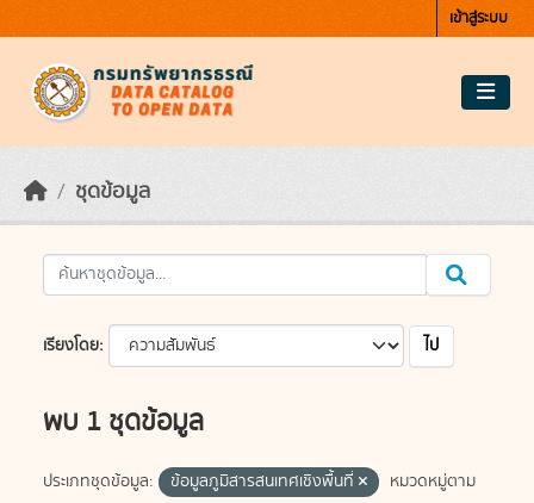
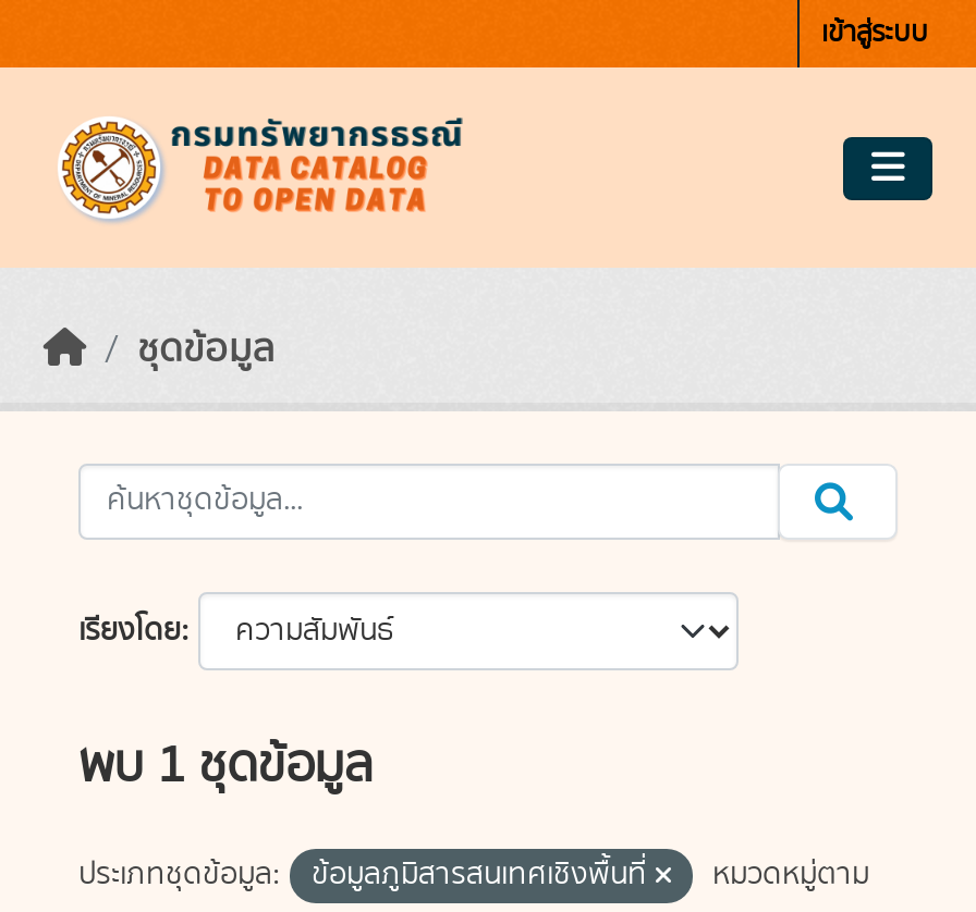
[424,334,439,357] ไป -> none

